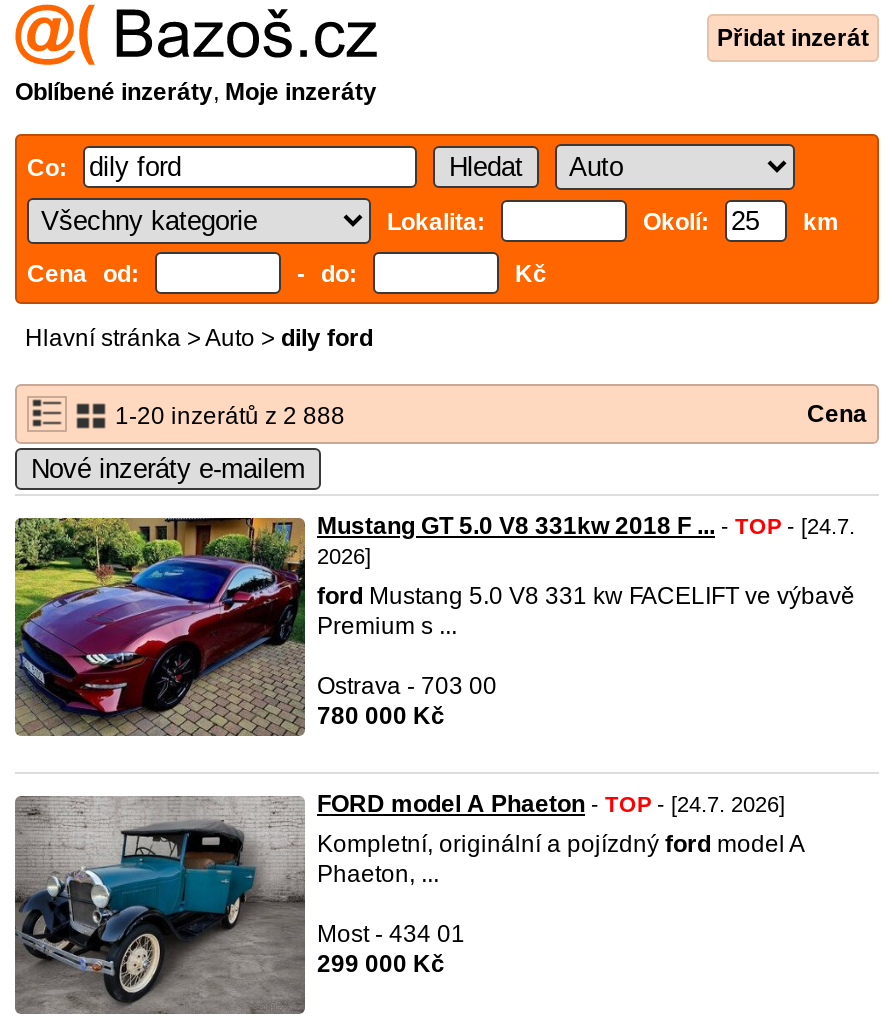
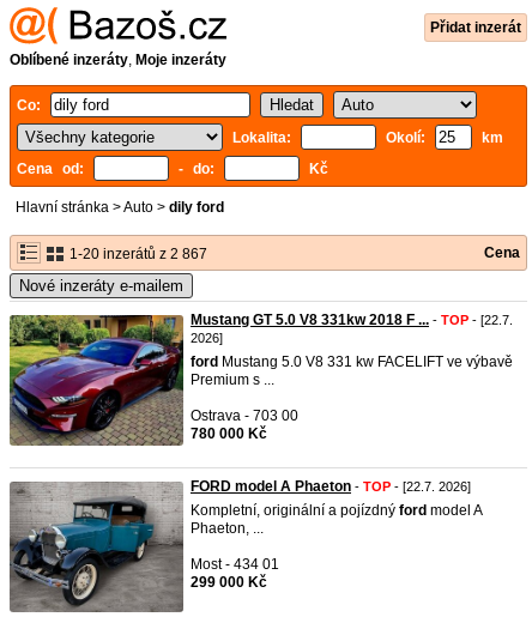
[109,402,345,430] 1-20 inzerátů z 2 888 -> [66,246,207,262] 1-20 inzerátů z 2 867
[317,512,855,540] Mustang GT 5.0 V8 331kw 2018 F ... - TOP - [24.7. -> [191,311,513,328] Mustang GT 5.0 V8 331kw 2018 F ... - TOP - [22.7.
[317,790,785,818] FORD model A Phaeton - TOP - [24.7. 2026] -> [191,478,471,495] FORD model A Phaeton - TOP - [22.7. 2026]

